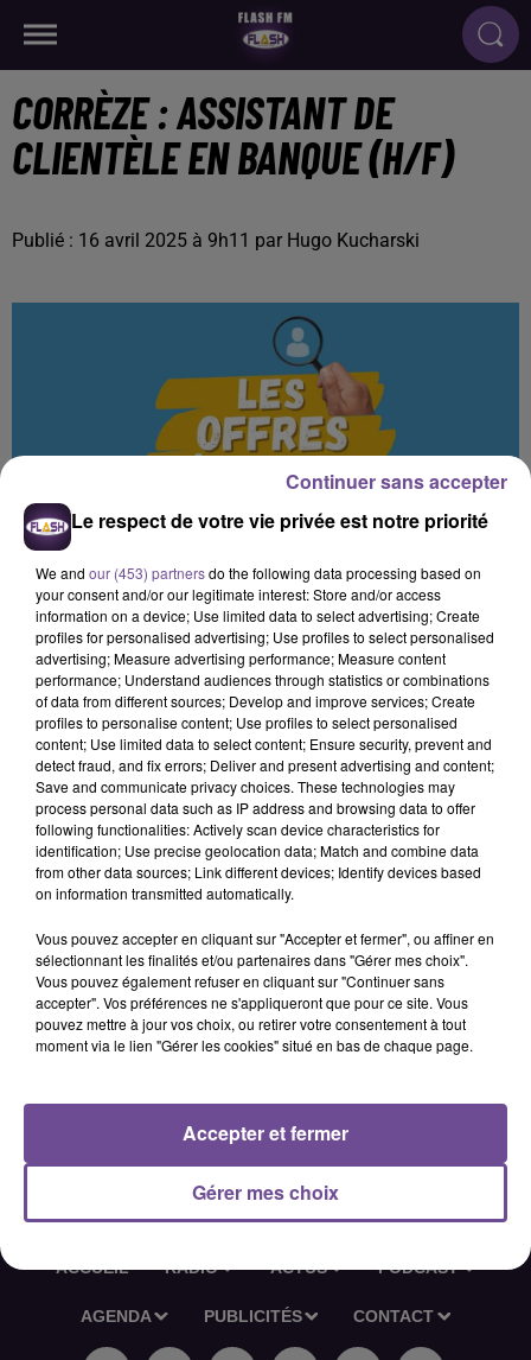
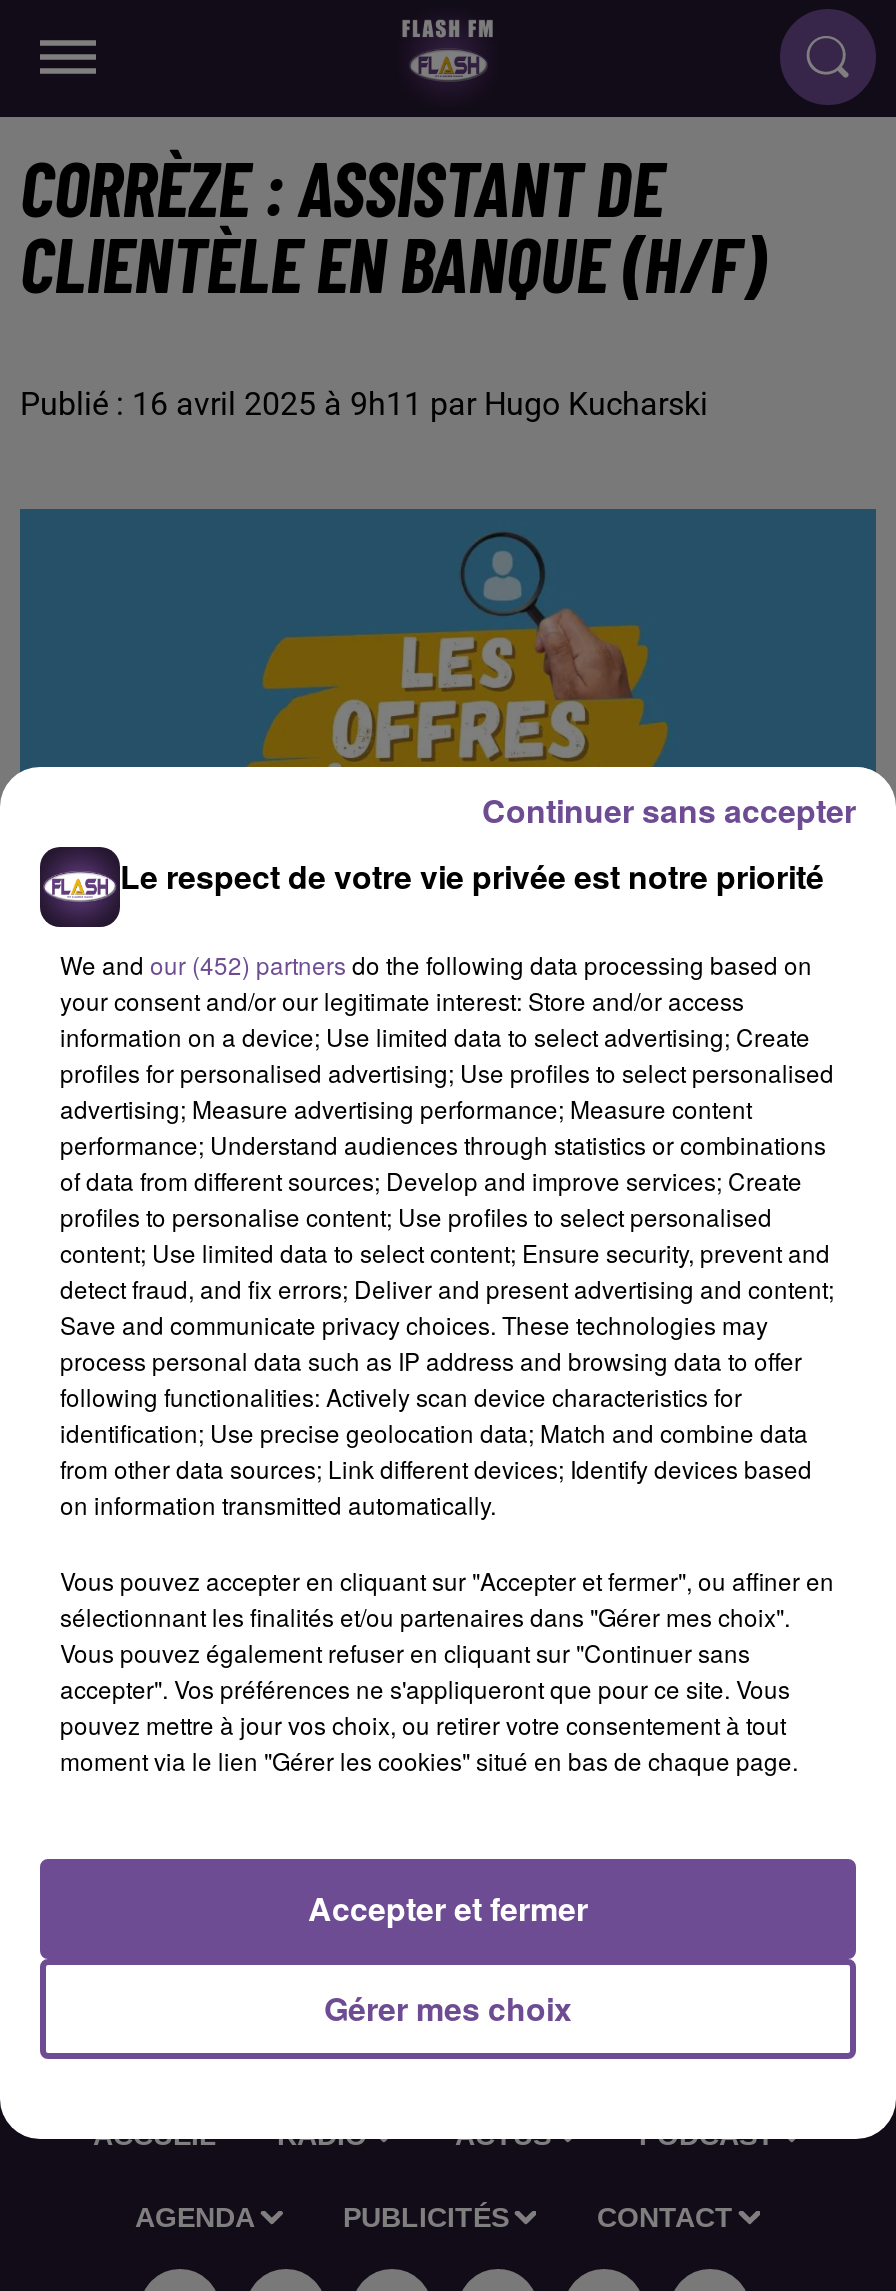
[36,562,481,582] We and our (453) partners do the following data processing based on -> [60,946,812,980] We and our (452) partners do the following data processing based on

